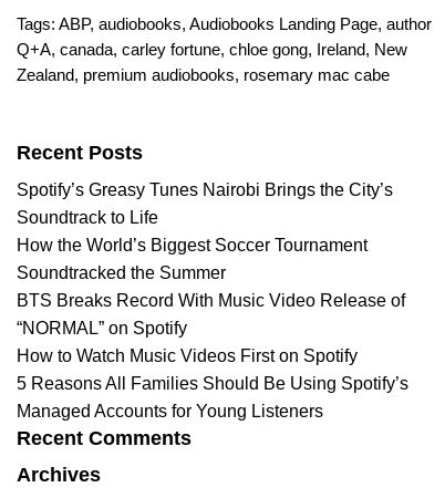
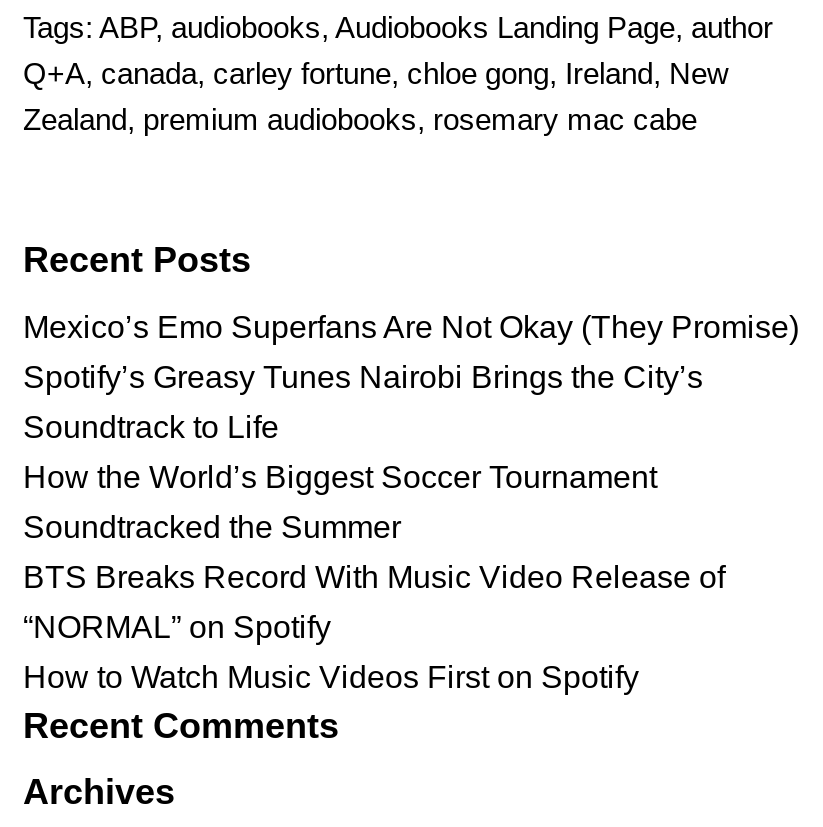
none -> [23,310,799,344] Mexico’s Emo Superfans Are Not Okay (They Promise)
moved [17,180,405,365] -> [23,360,725,694]: Spotify’s Greasy Tunes Nairobi Brings the City’s | Soundtrack to Life | How the World’s Biggest Soccer Tournament | Soundtracked the Summer | BTS Breaks Record With Music Video Release of | “NORMAL” on Spotify | How to Watch Music Videos First on Spotify
[17,374,408,421] 5 Reasons All Families Should Be Using Spotify’s | Managed Accounts for Young Listeners -> none

